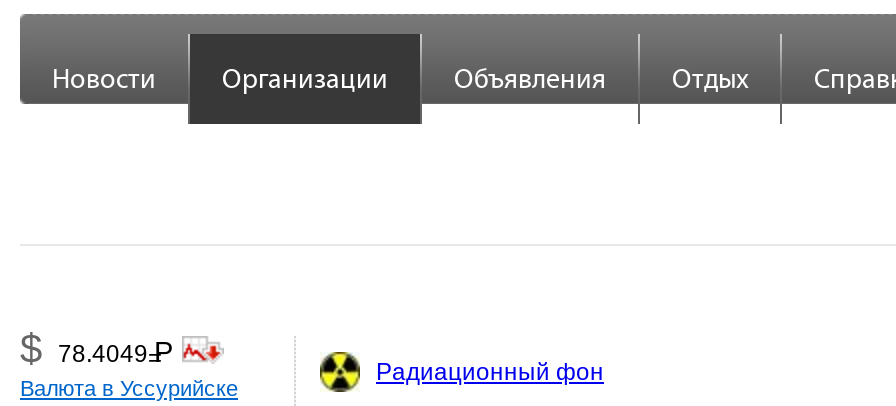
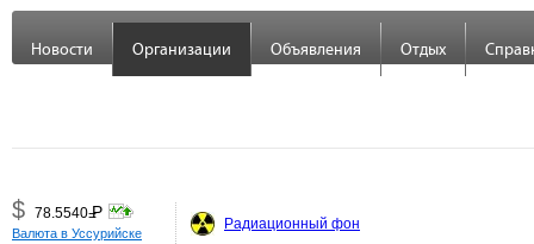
[20,326,172,372] $ 78.4049= Р -> [12,196,103,224] $ 78.5540= Р

